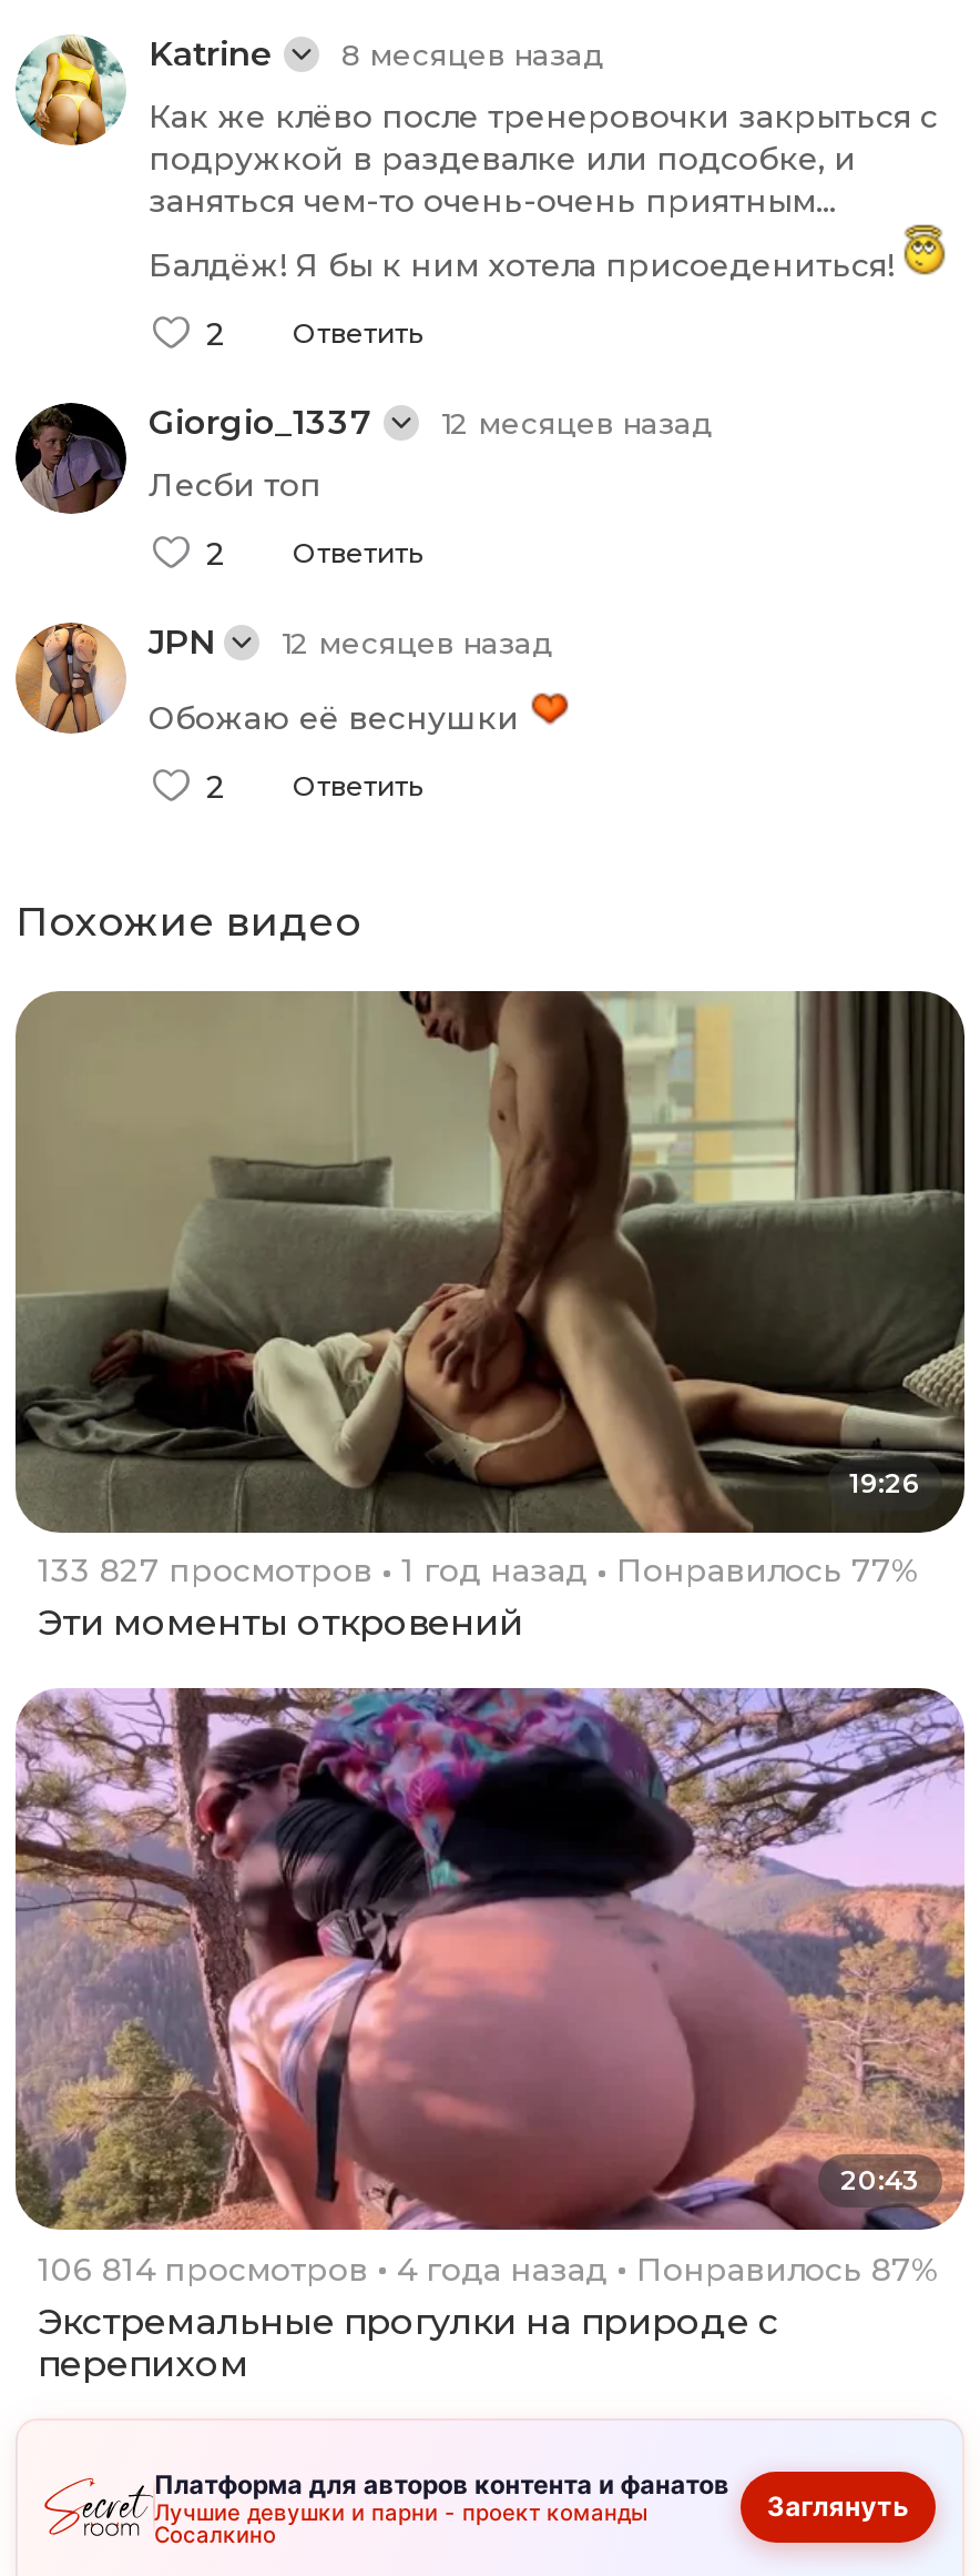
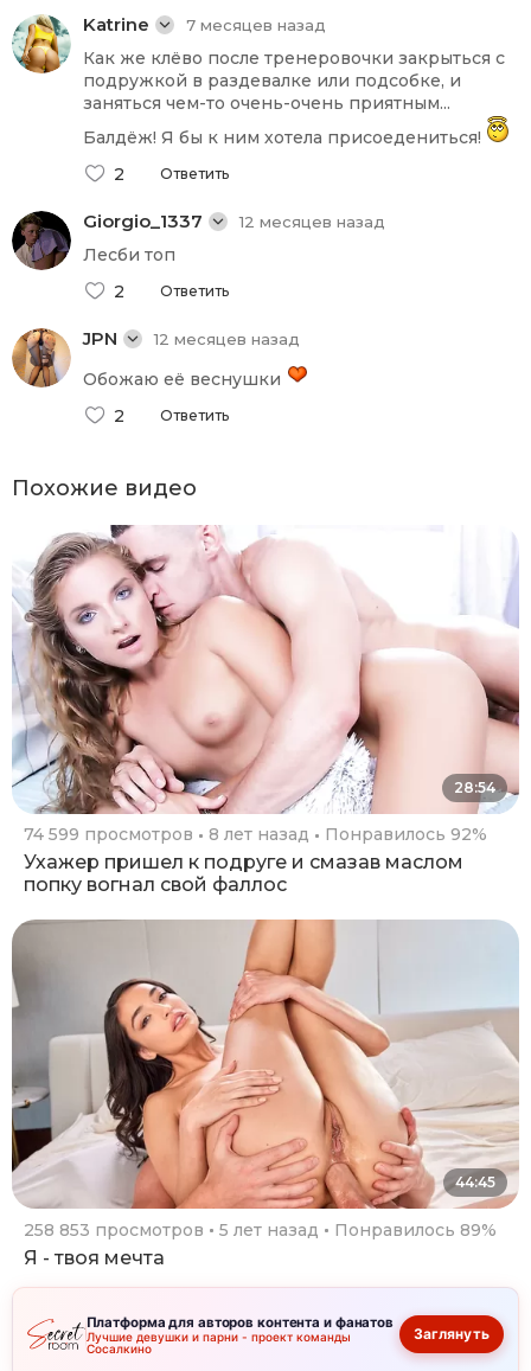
[341,36,605,71] 8 месяцев назад -> [186,15,326,34] 7 месяцев назад
[13,989,967,1535] [image] | 19:26 -> [12,525,520,815] [image] | 28:54
[38,1551,920,1644] 133 827 просмотров | 1 год назад | Понравилось 77% | Эти моменты откровений -> [24,824,487,896] 74 599 просмотров | 8 лет назад | Понравилось 92% | Ухажер пришел к подруге и смазав маслом | попку вогнал свой фаллос
[13,1686,967,2232] [image] | 20:43 -> [11,897,519,1191] [image] | 44:45
[38,2249,940,2384] 106 814 просмотров | 4 года назад | Понравилось 87% | Экстремальные прогулки на природе с | перепихом -> [24,1219,497,1269] 258 853 просмотров | 5 лет назад | Понравилось 89% | Я - твоя мечта

